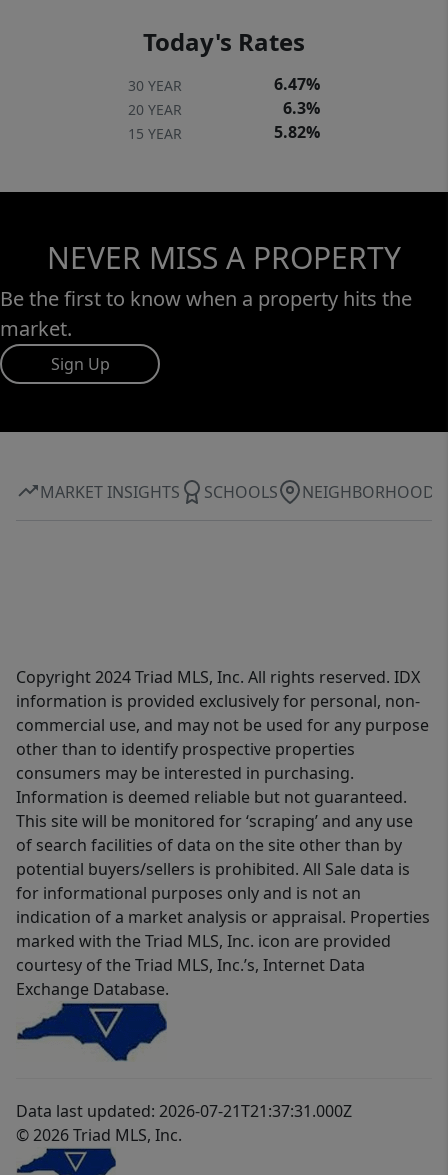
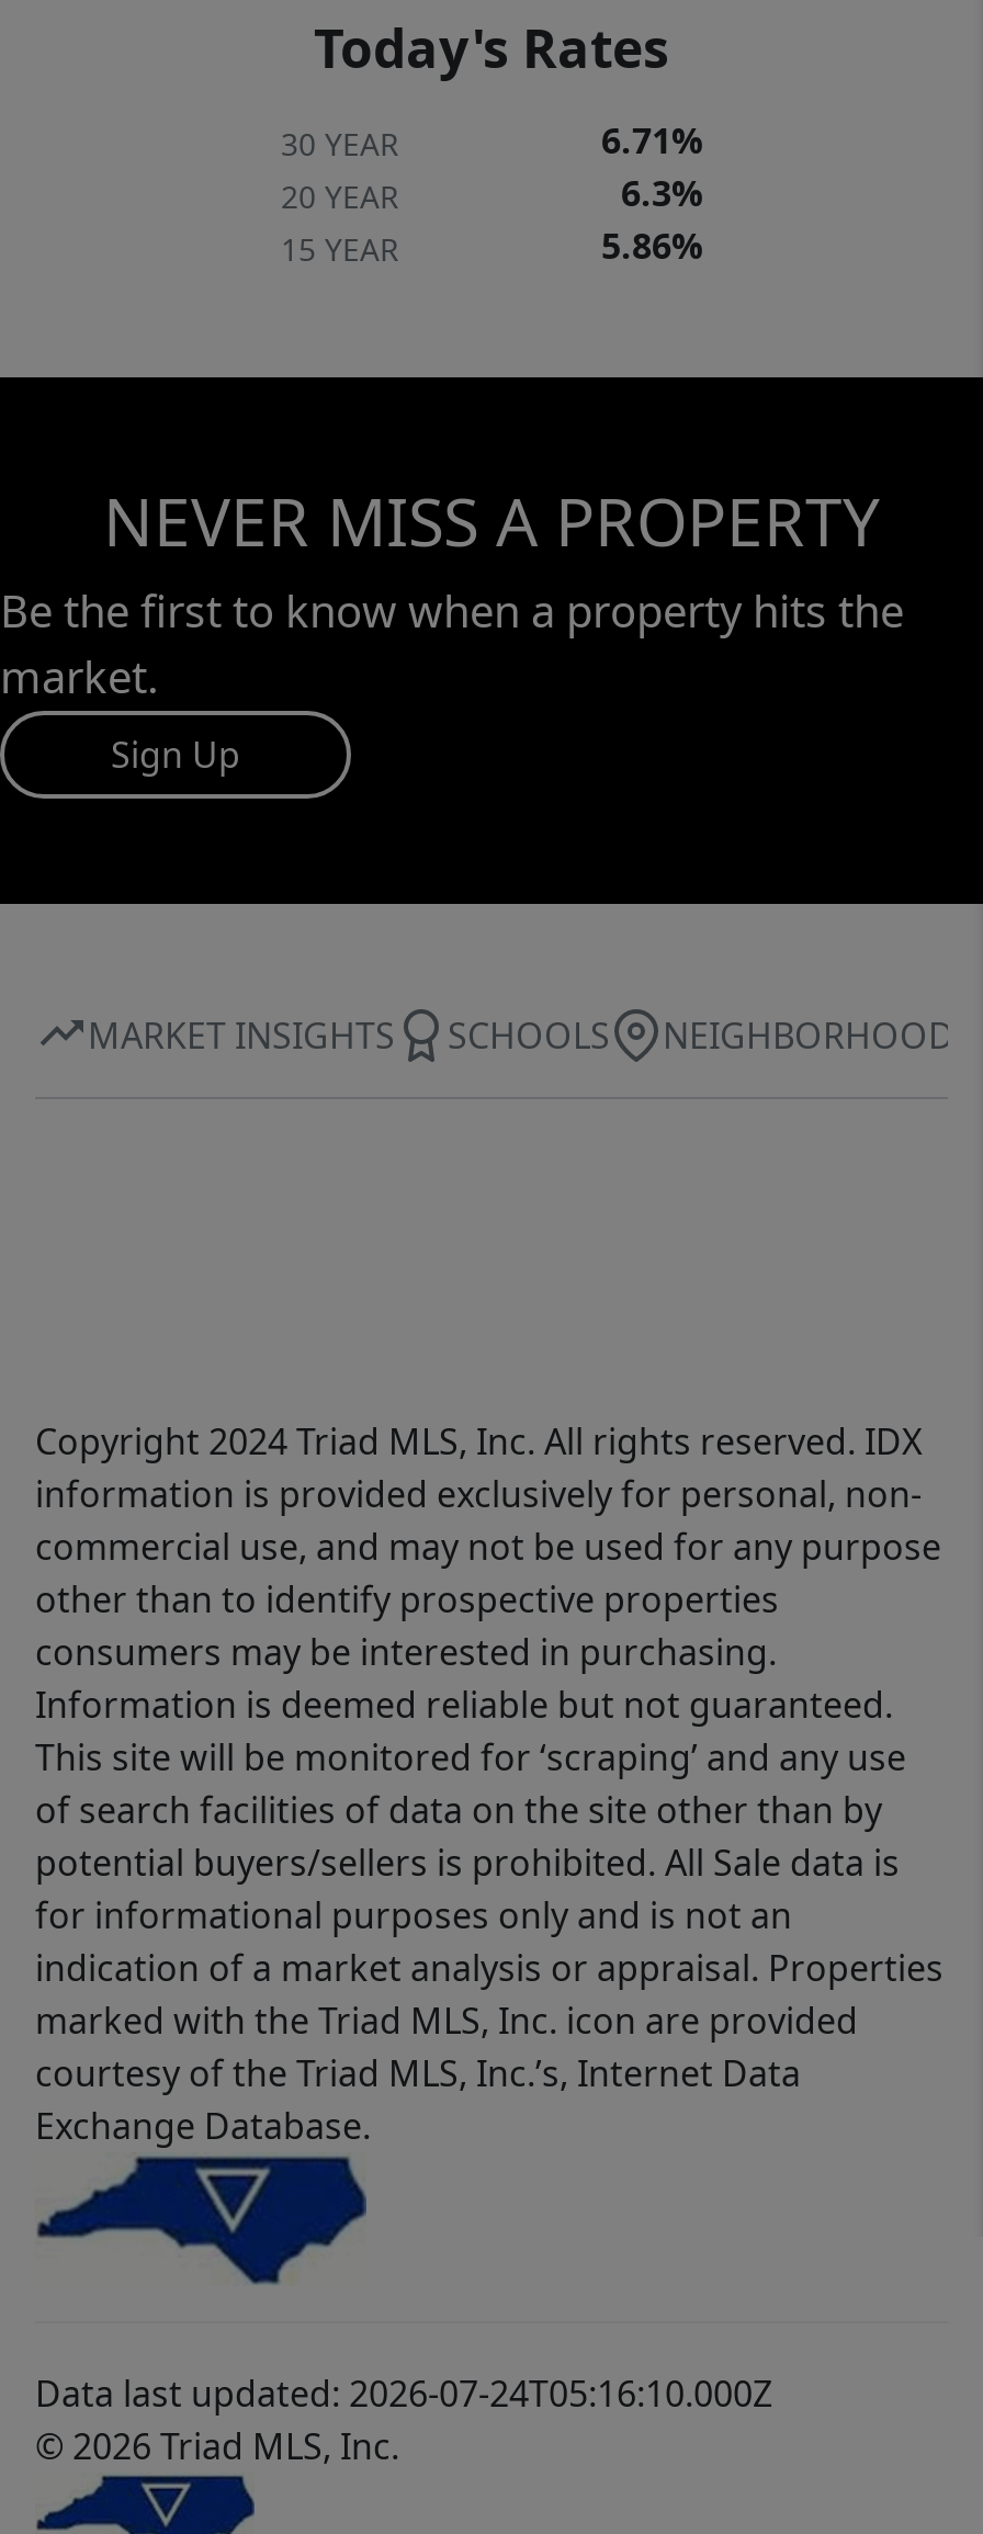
[274,73,320,95] 6.47% -> [601,117,702,165] 6.71%
[274,121,320,143] 5.82% -> [601,222,702,270] 5.86%
[16,1100,352,1122] Data last updated: 2026-07-21T21:37:31.000Z -> [35,2370,772,2418] Data last updated: 2026-07-24T05:16:10.000Z

